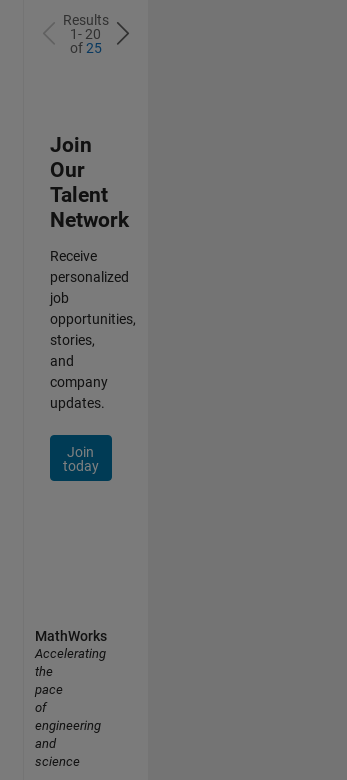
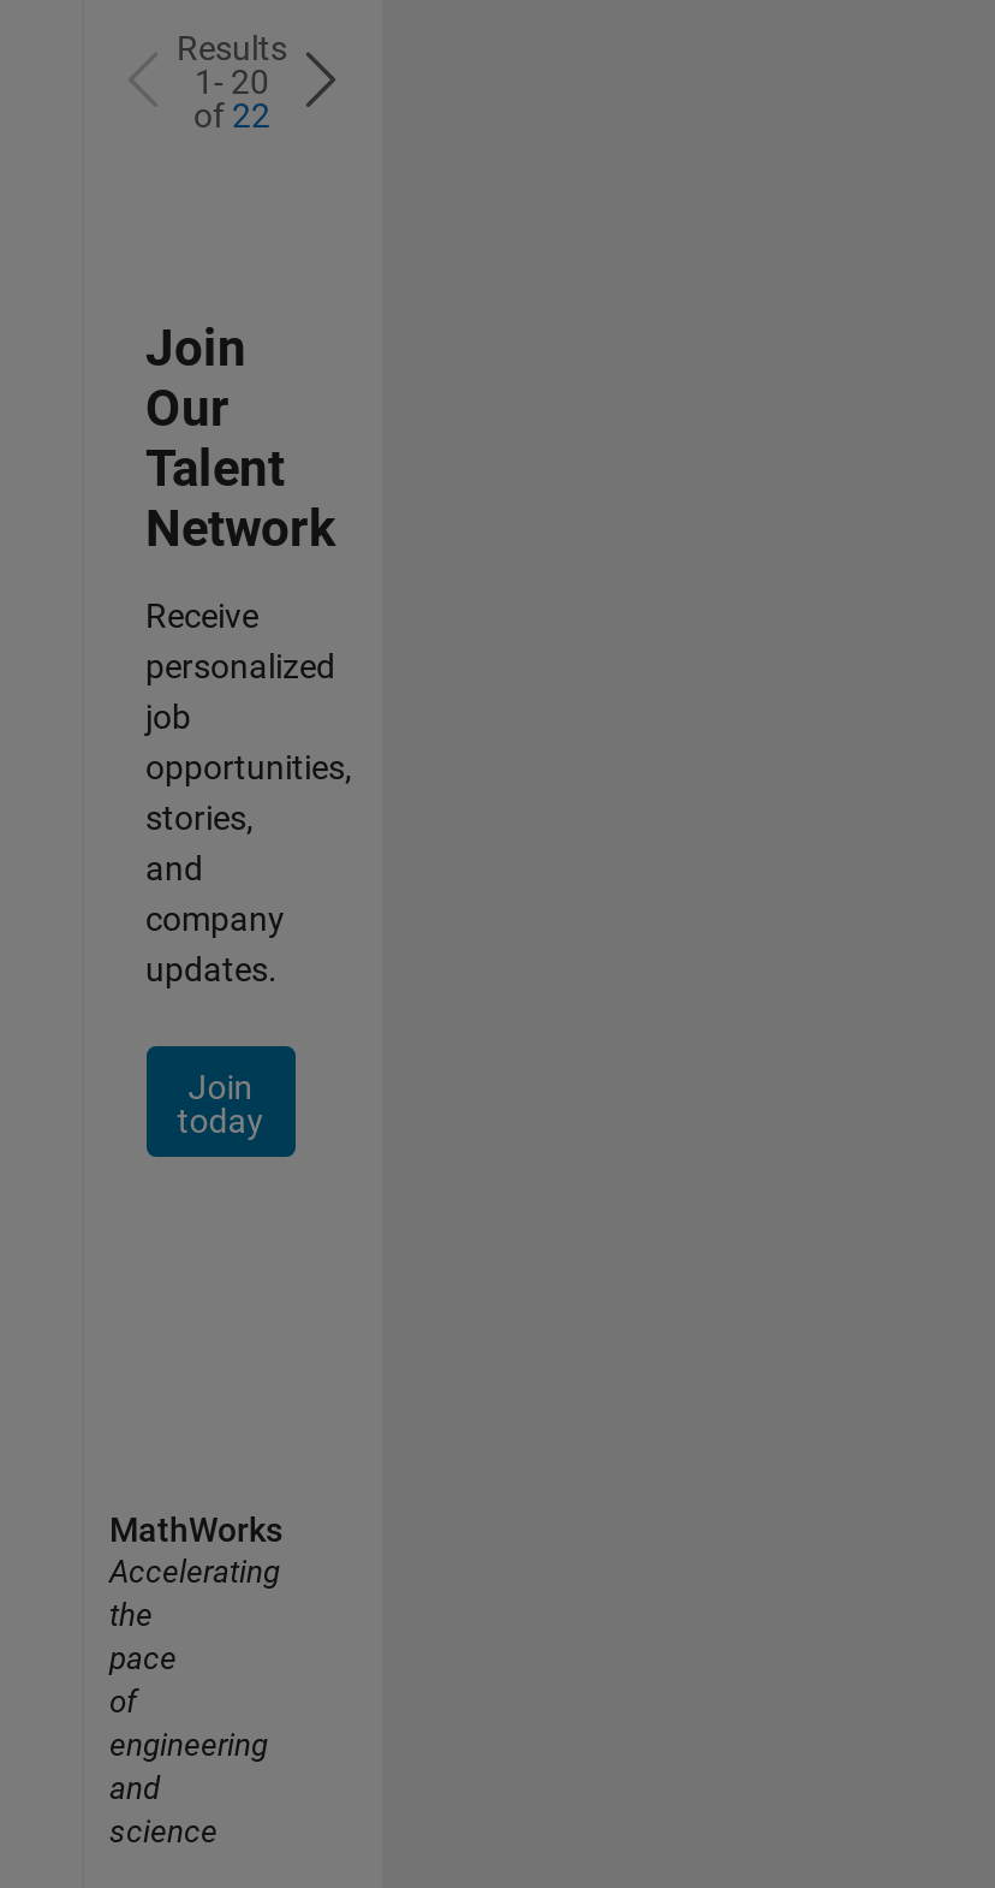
[69,40,101,56] of 25 -> [193,96,270,134] of 22

